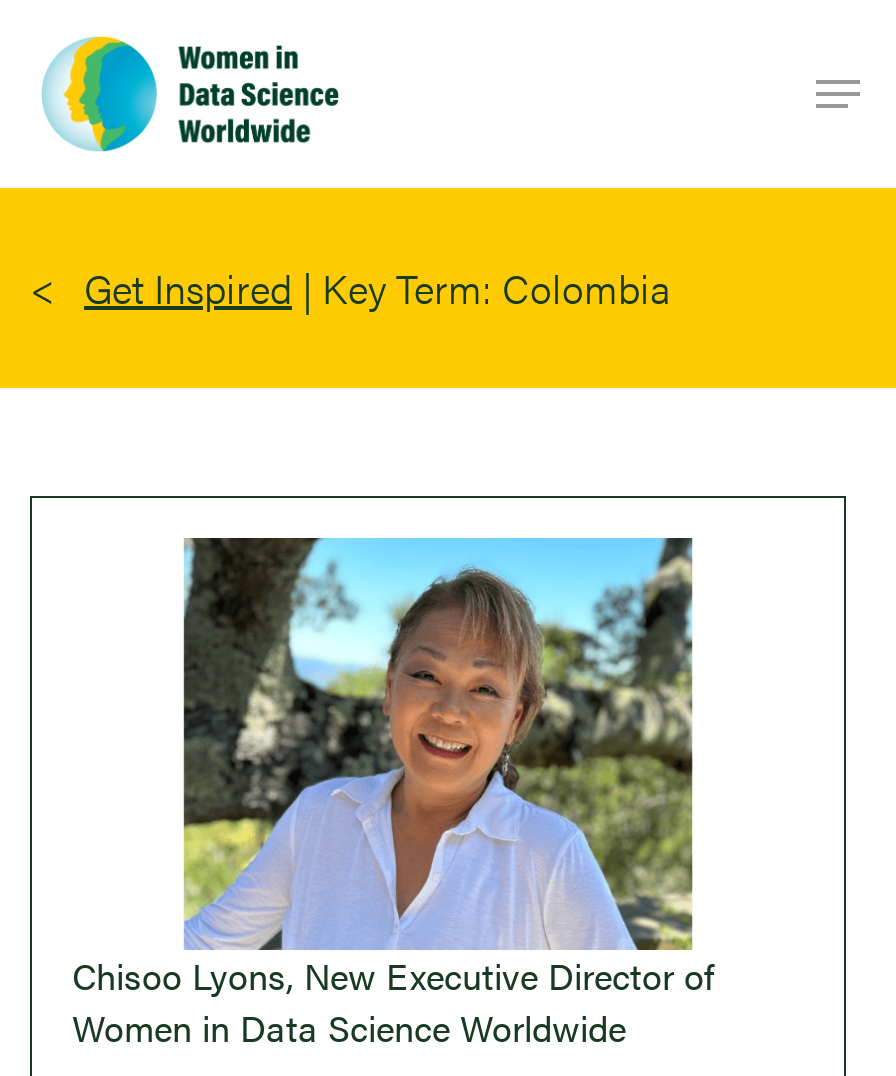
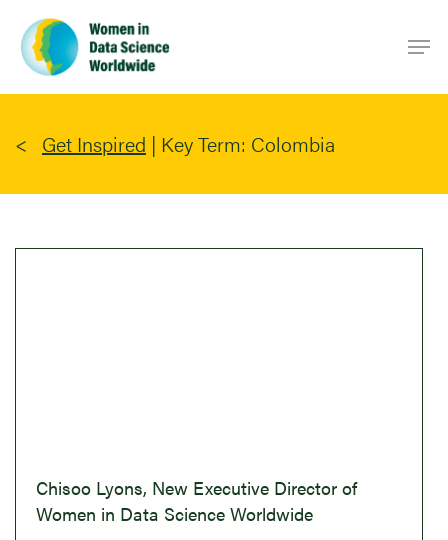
[182,536,694,944] [image] -> none

